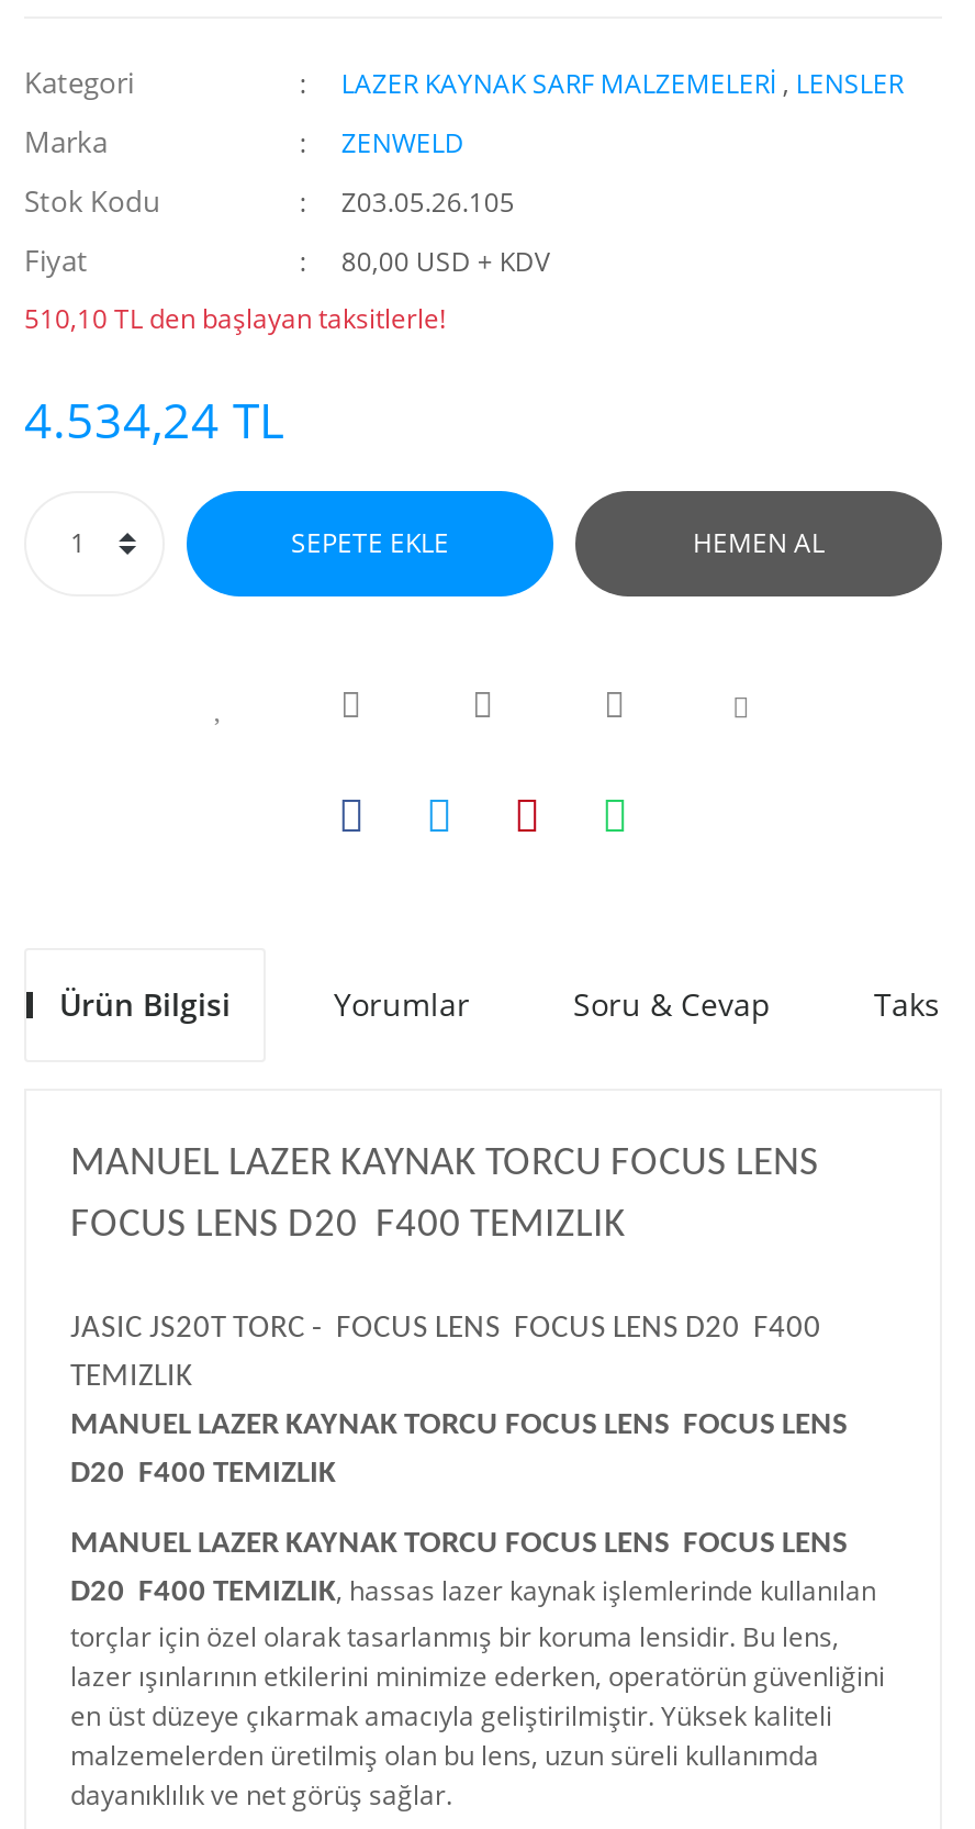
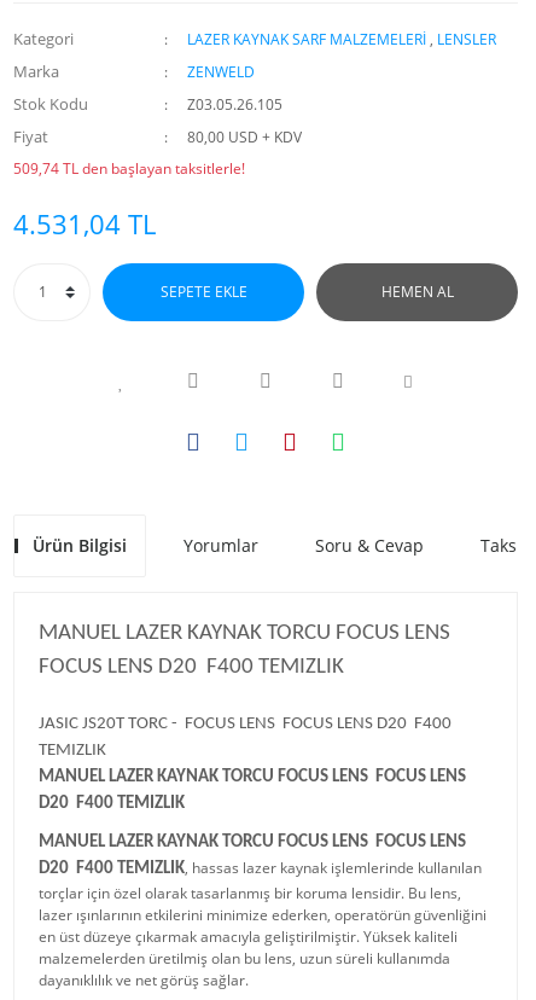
[24,300,446,337] 510,10 TL den başlayan taksitlerle! -> [13,158,245,179] 509,74 TL den başlayan taksitlerle!
[24,386,283,451] 4.534,24 TL -> [13,205,156,242] 4.531,04 TL

